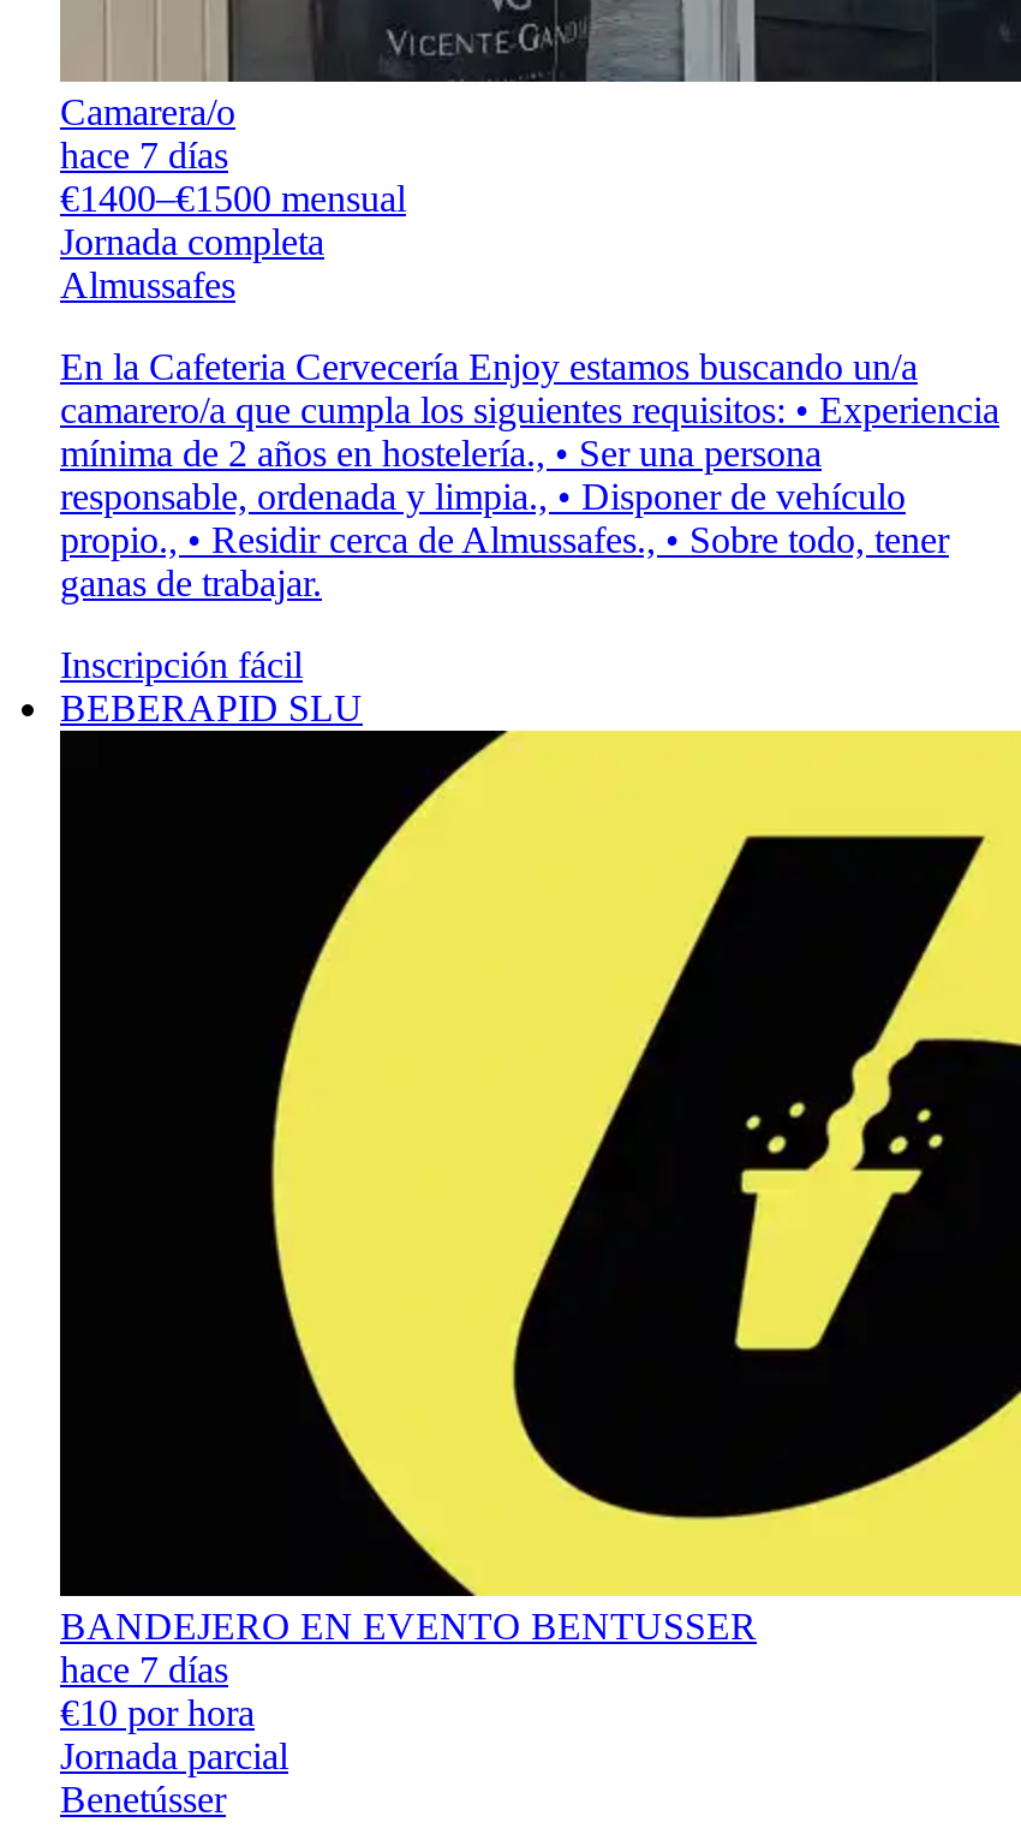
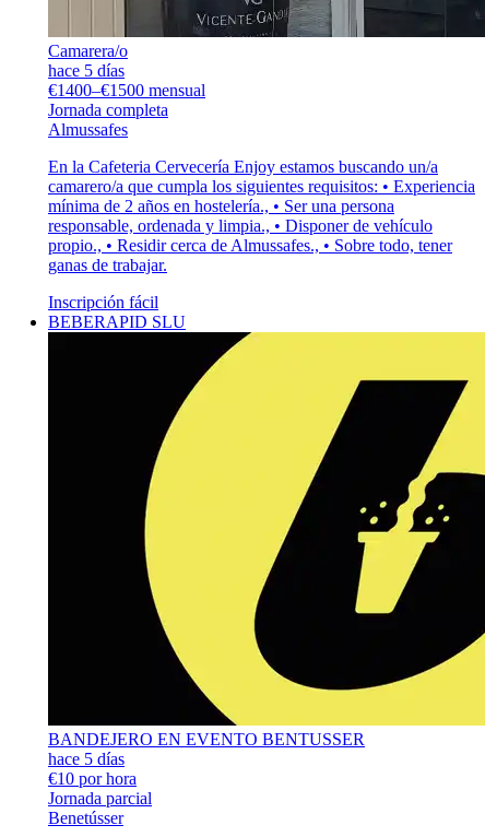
[60,134,228,175] hace 7 días -> [48,61,125,80] hace 5 días
[60,1648,228,1689] hace 7 días -> [48,749,125,768] hace 5 días

